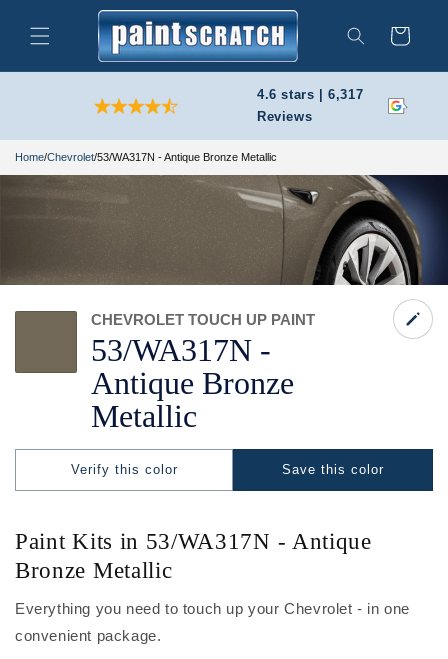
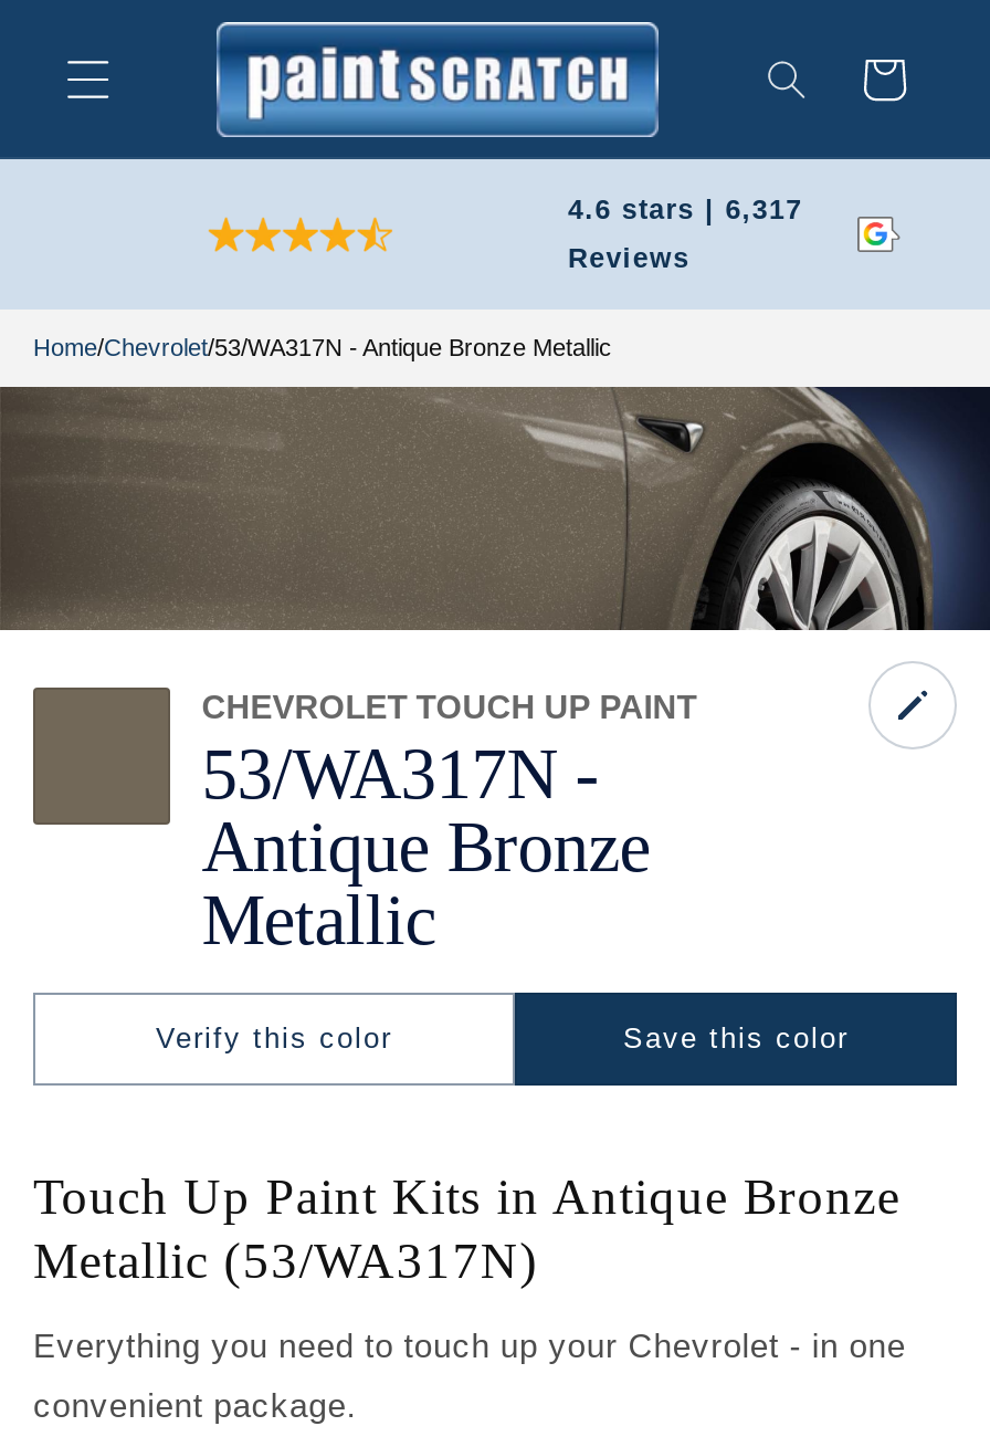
[15,528,372,582] Paint Kits in 53/WA317N - Antique | Bronze Metallic -> [33,1168,901,1288] Touch Up Paint Kits in Antique Bronze | Metallic (53/WA317N)

